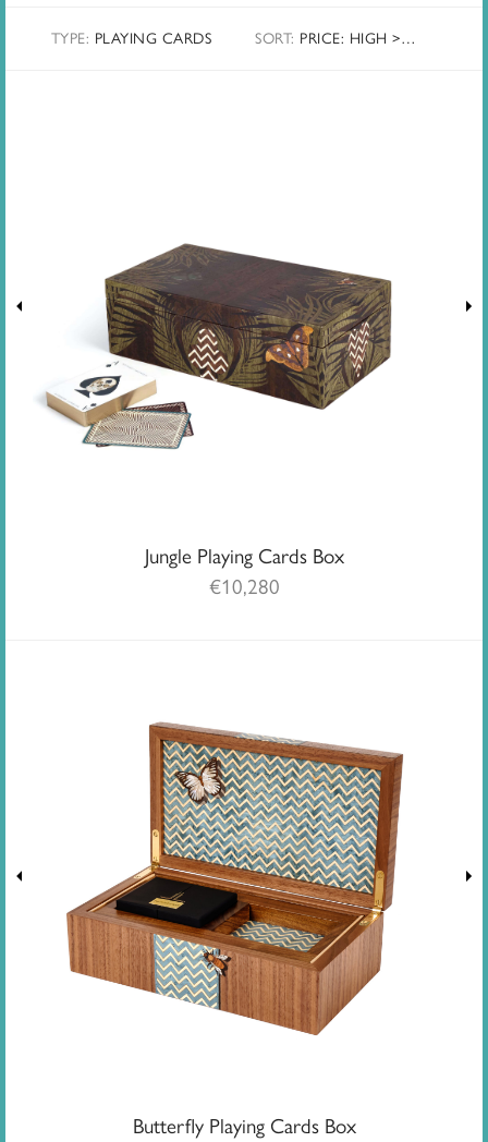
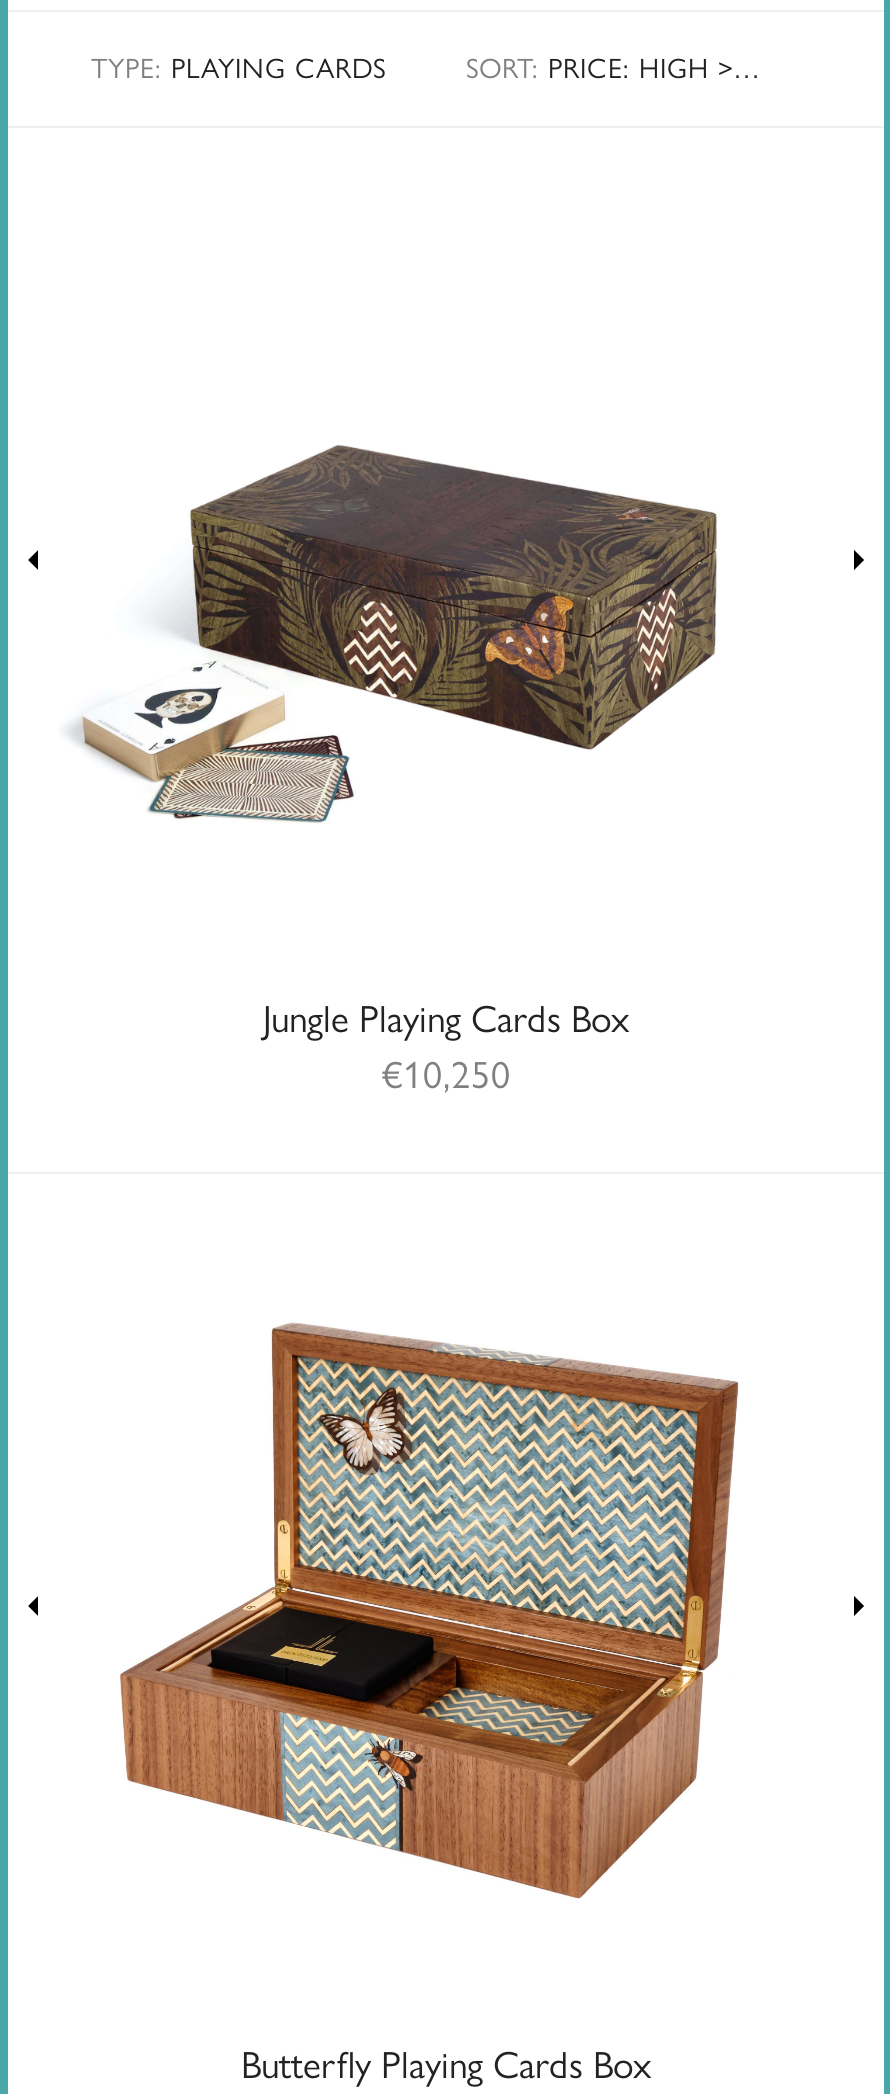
[209,574,279,599] €10,280 -> [381,1052,511,1098] €10,250

